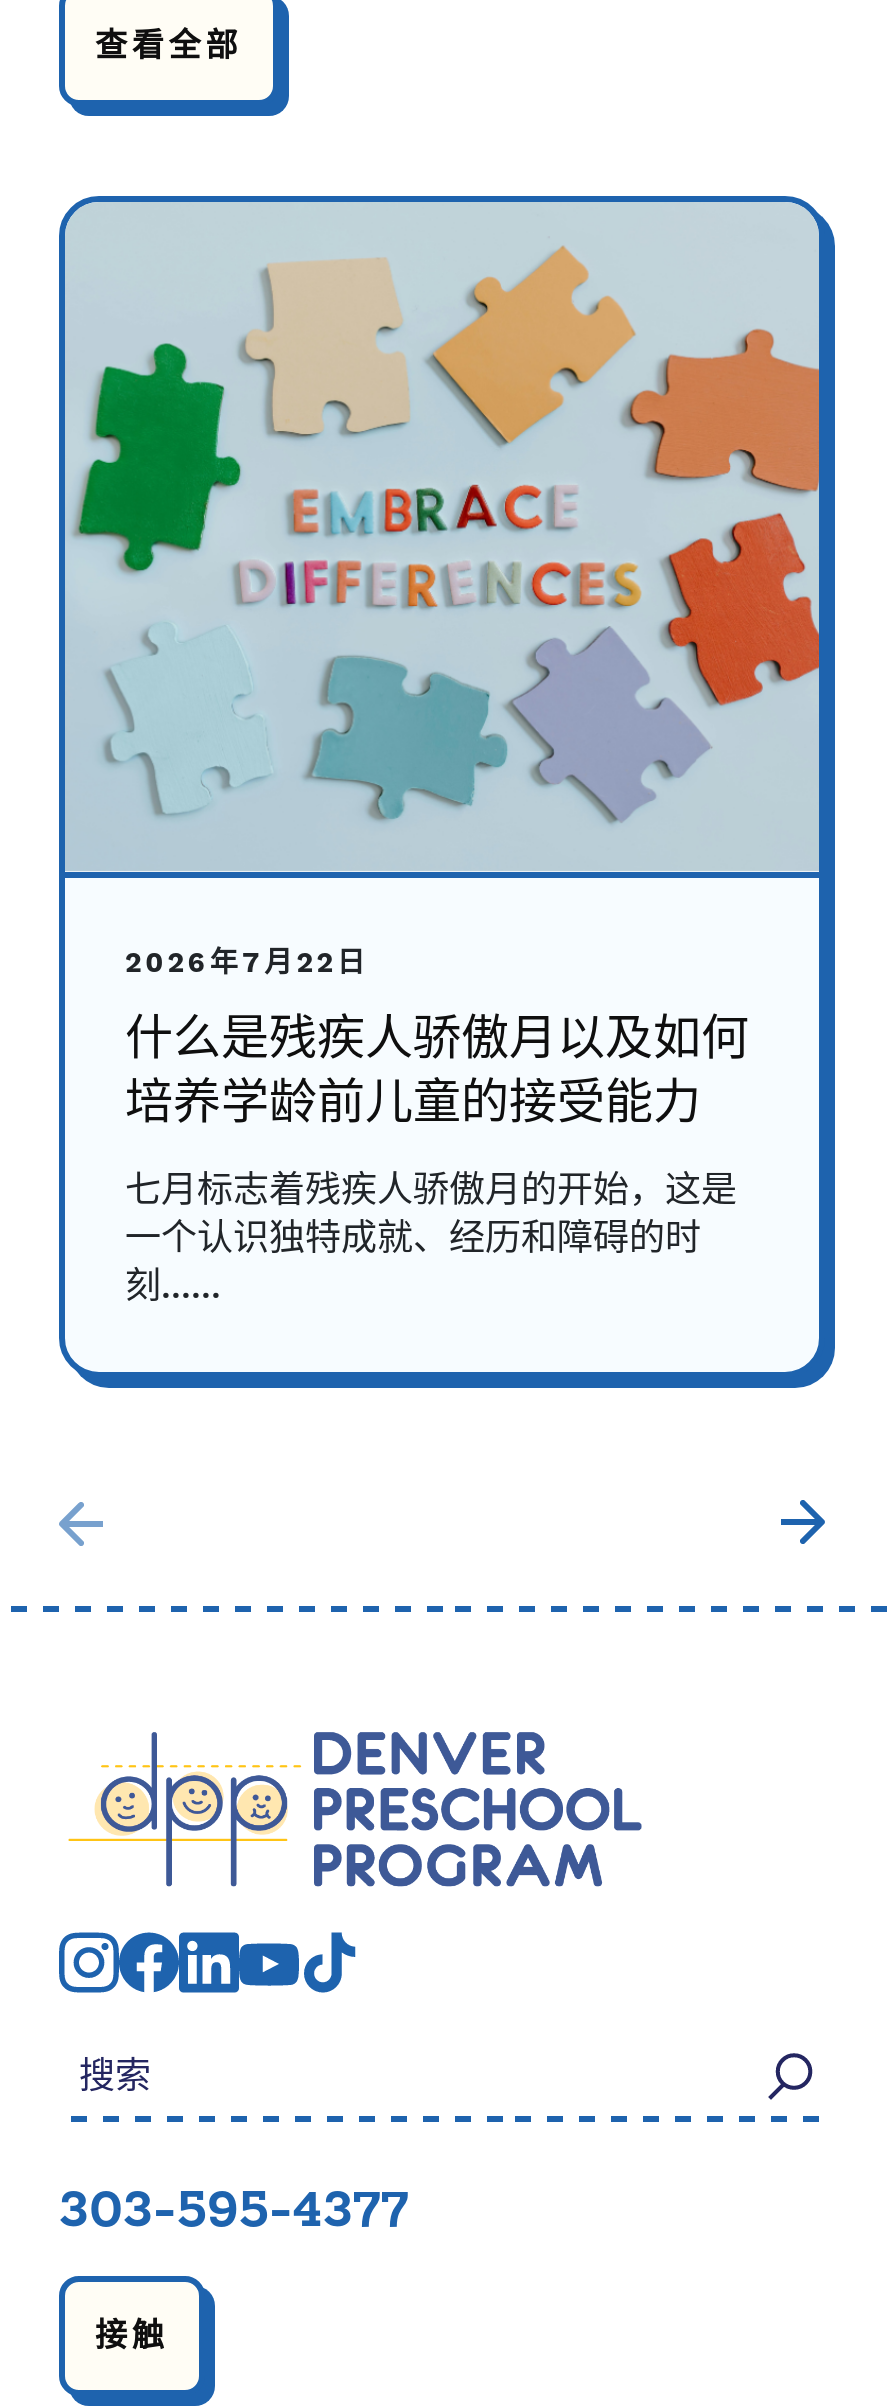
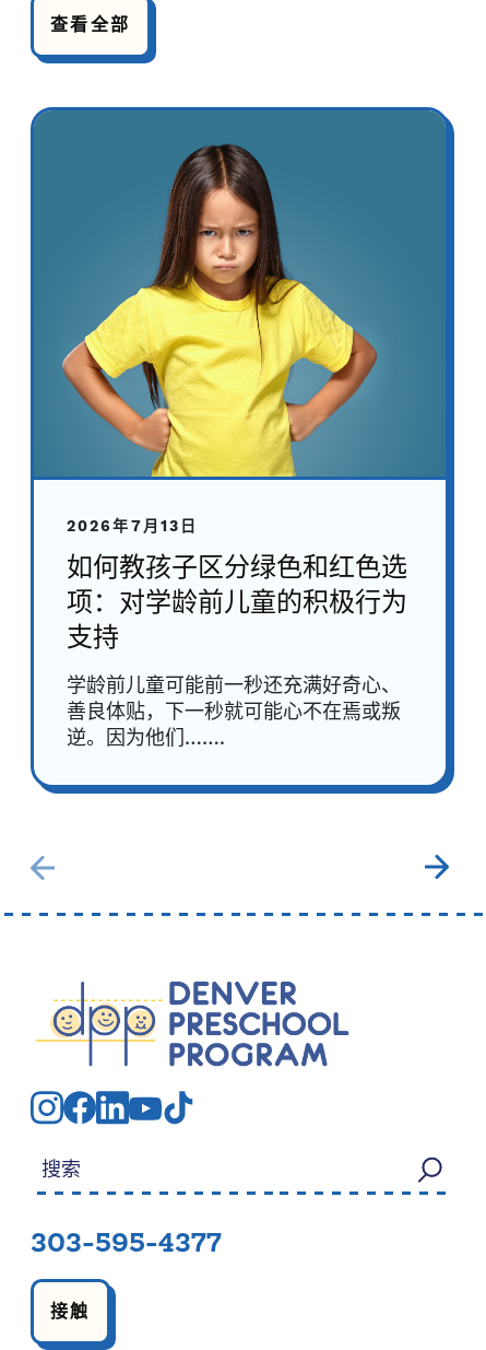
[63,200,821,982] [image] | 2026年7月22日 -> [34,110,446,537] [image] | 2026年7月13日
[125,1018,749,1130] 什么是残疾人骄傲月以及如何 | 培养学龄前儿童的接受能力 -> [67,556,407,652] 如何教孩子区分绿色和红色选 | 项：对学龄前儿童的积极行为 | 支持
[125,1168,737,1310] 七月标志着残疾人骄傲月的开始，这是 | 一个认识独特成就、经历和障碍的时 | 刻...... -> [67,673,401,751] 学龄前儿童可能前一秒还充满好奇心、 | 善良体贴，下一秒就可能心不在焉或叛 | 逆。因为他们…….

